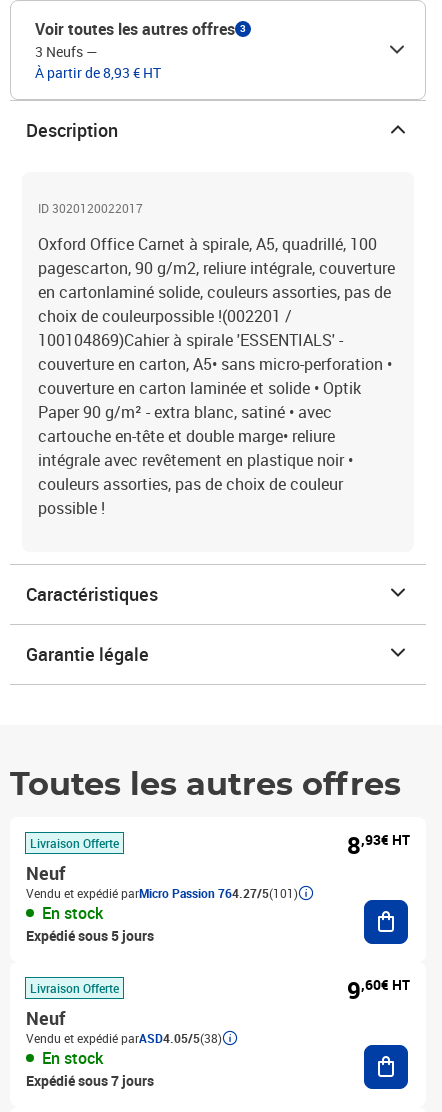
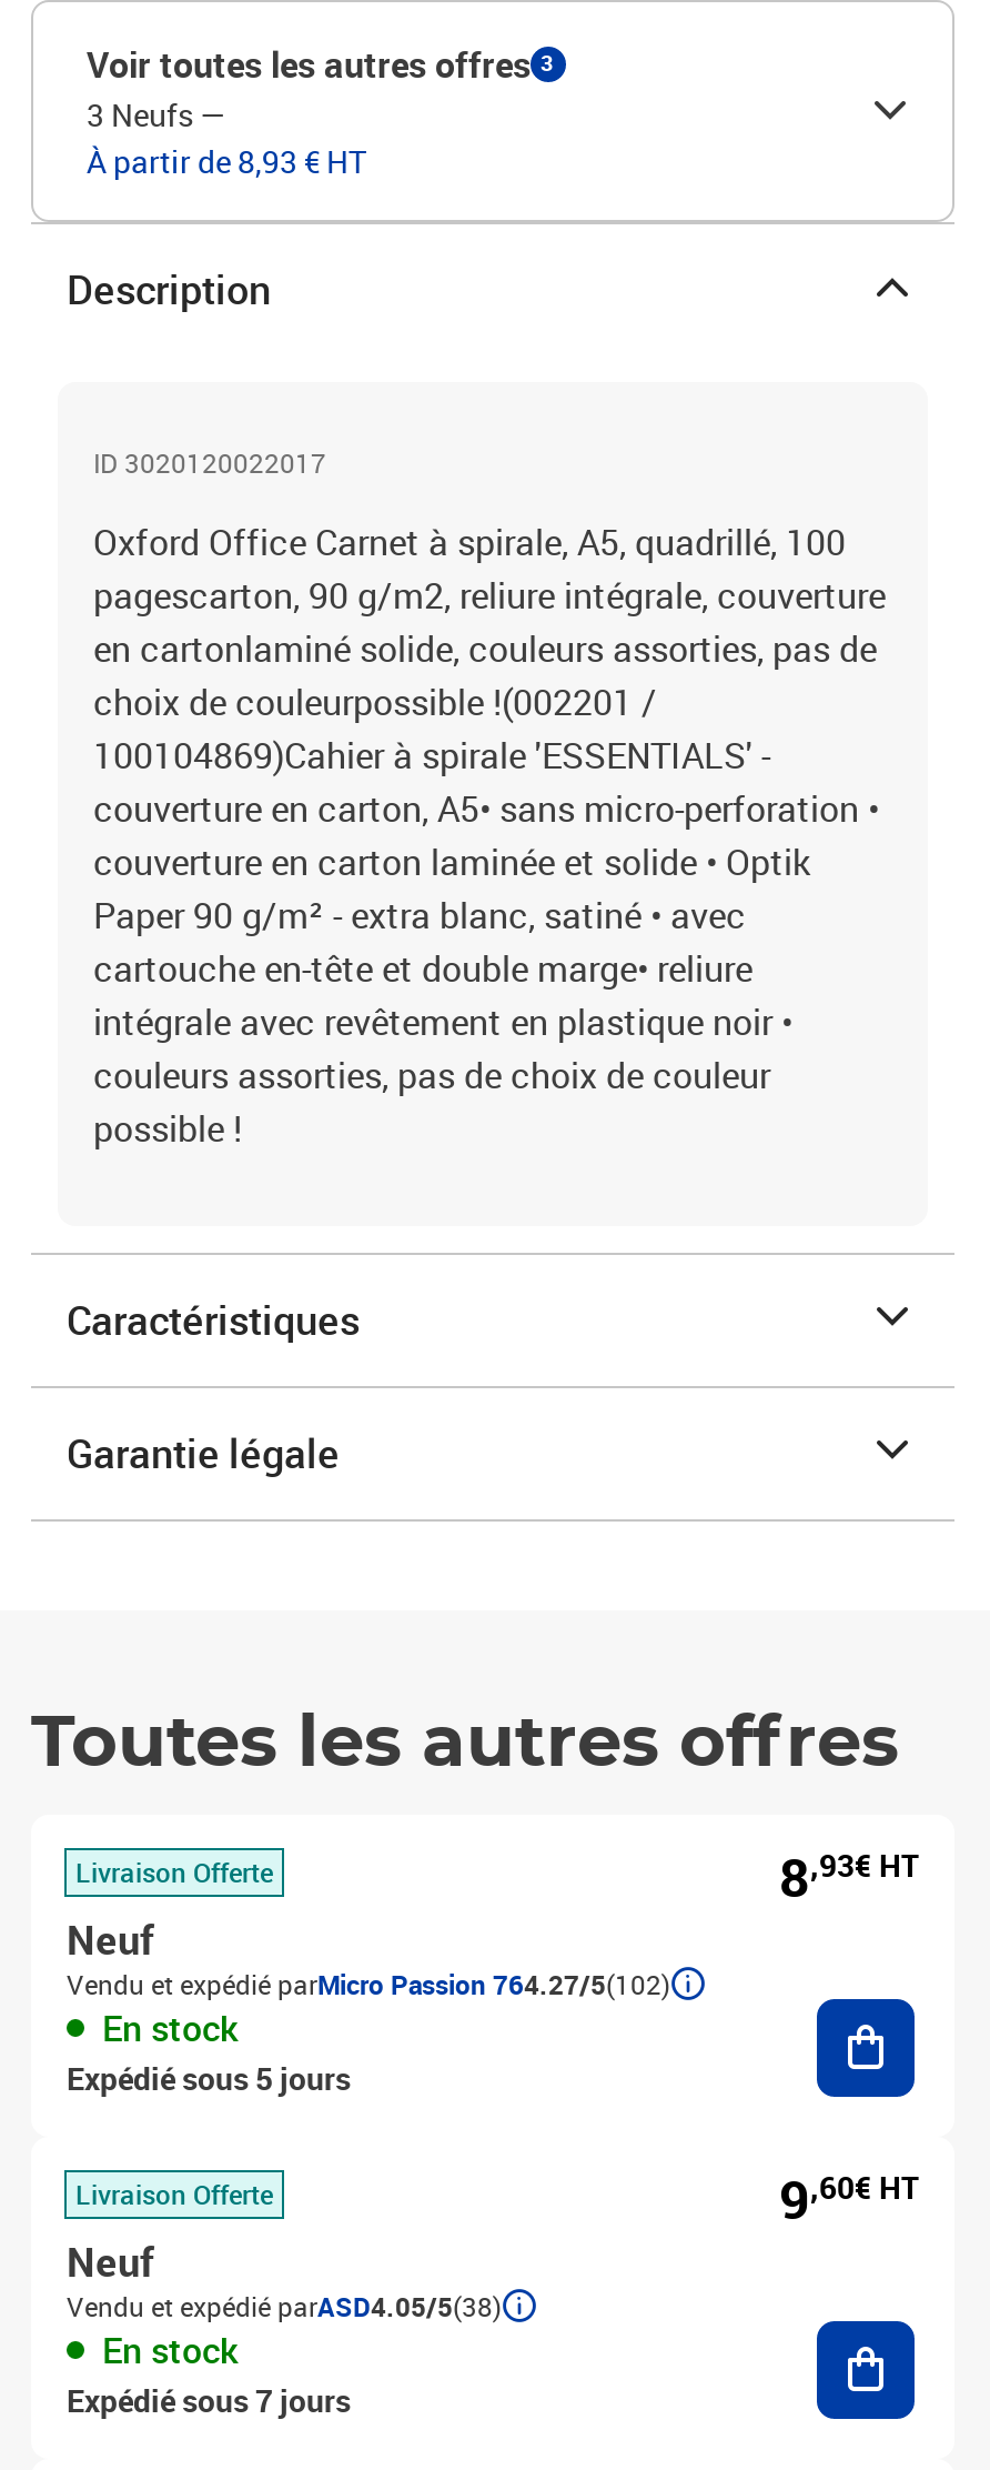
[26,885,298,901] Vendu et expédié parMicro Passion 764.27/5(101) -> [67,1966,670,2001] Vendu et expédié parMicro Passion 764.27/5(102)

